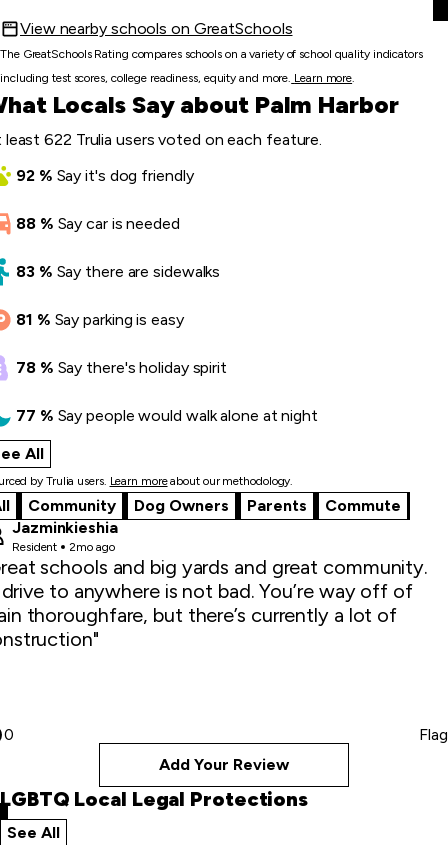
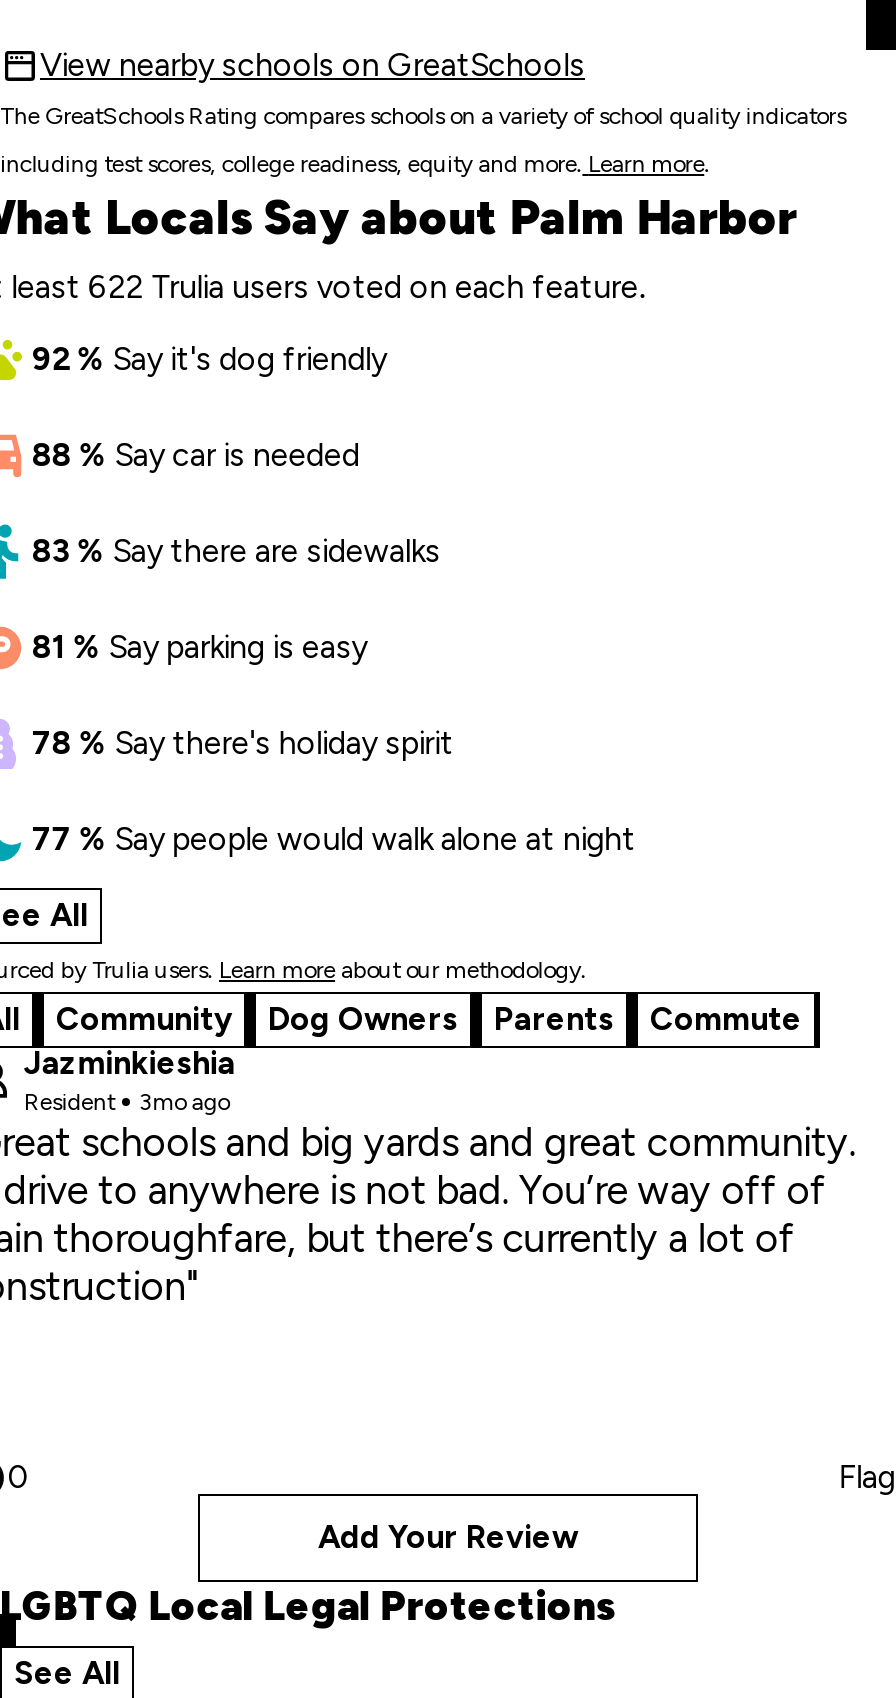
[12,540,114,554] Resident 2mo ago -> [24,1088,229,1116] Resident 3mo ago

